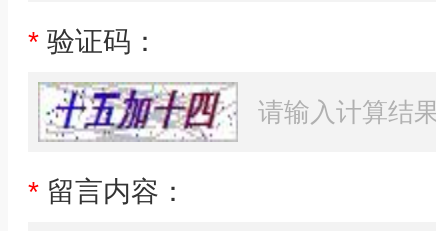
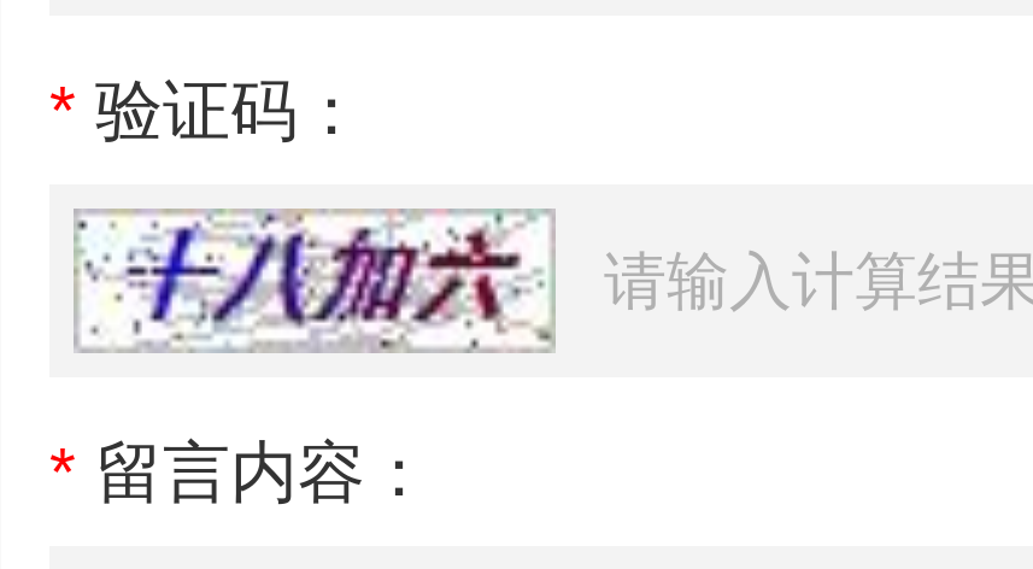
[40,82,237,140] [image] -> [76,211,553,351] [image]

